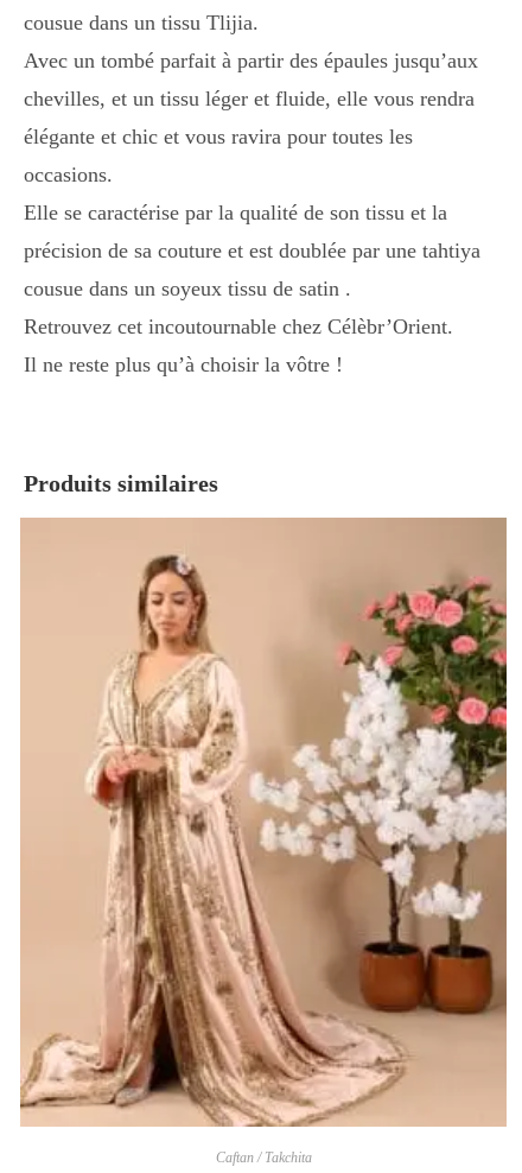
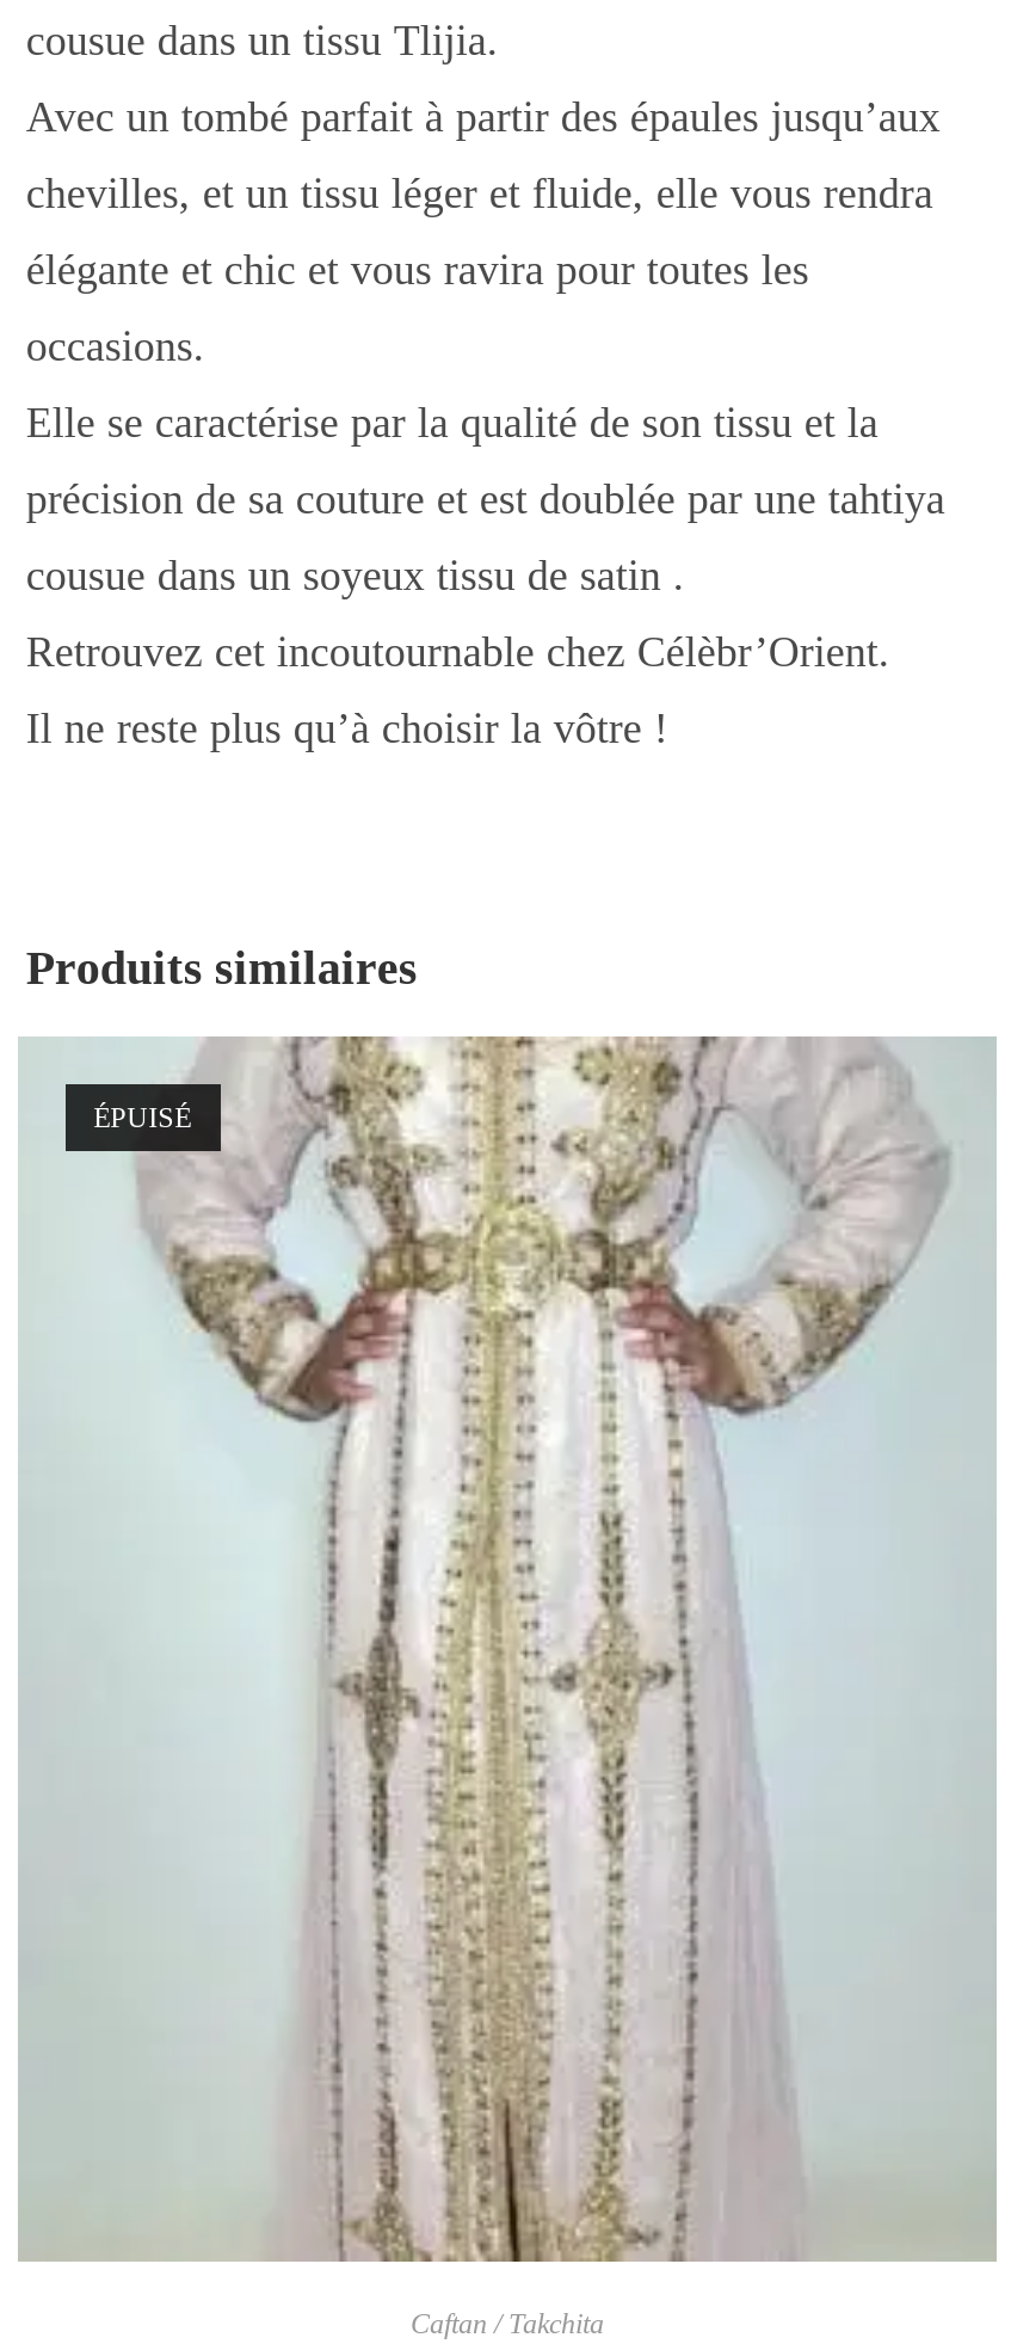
none -> [94,1100,191,1133] ÉPUISÉ
[20,518,508,1127] [image] -> [18,1034,997,2264] [image]

